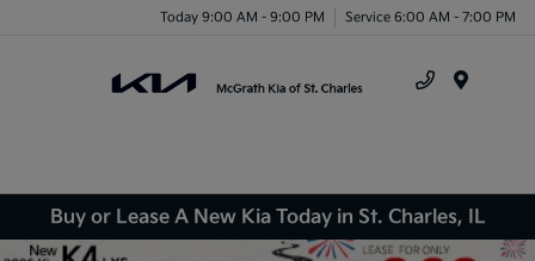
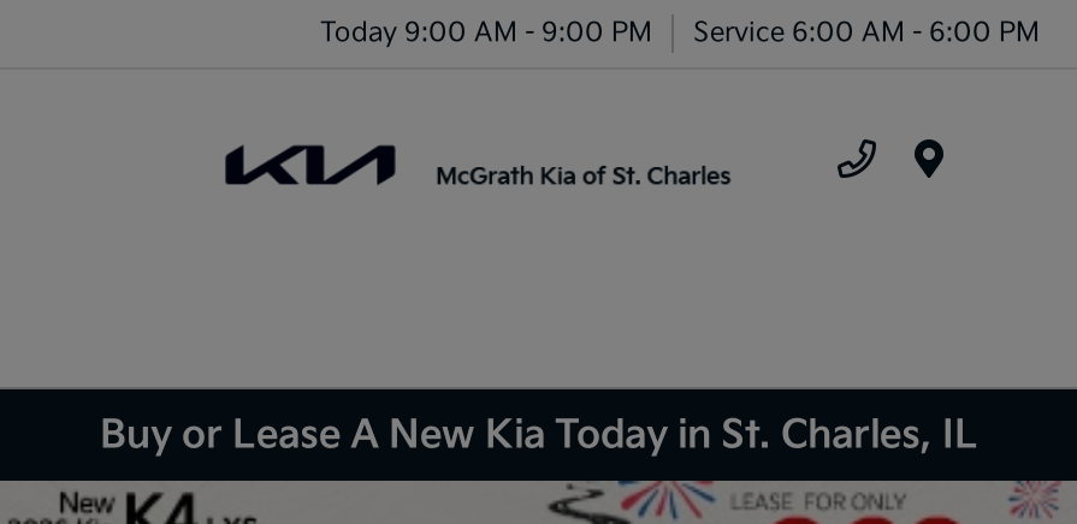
[160,9,516,24] Today 9:00 AM - 9:00 PM Service 6:00 AM - 7:00 PM -> [320,16,1040,47] Today 9:00 AM - 9:00 PM Service 6:00 AM - 6:00 PM

